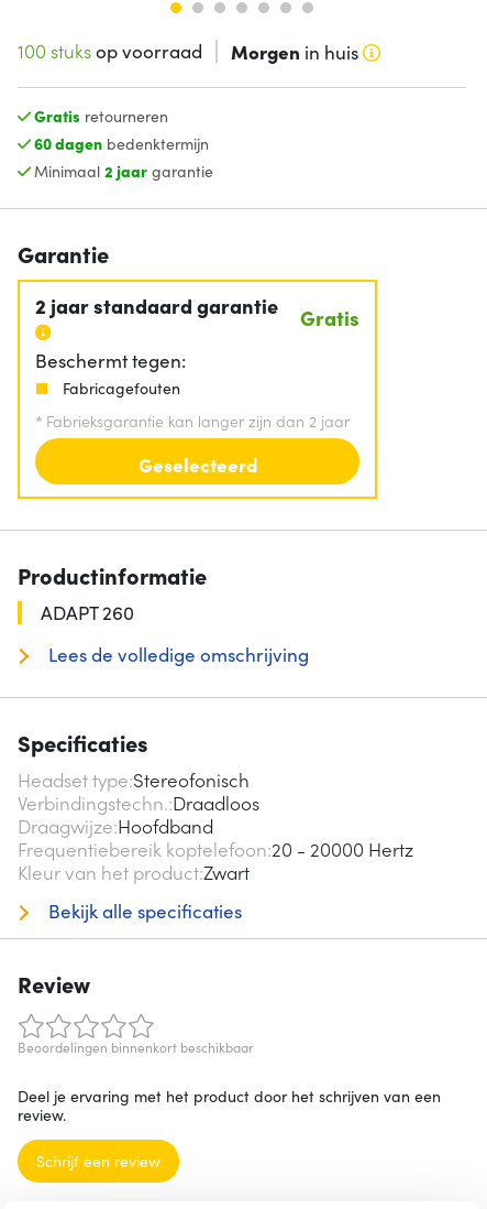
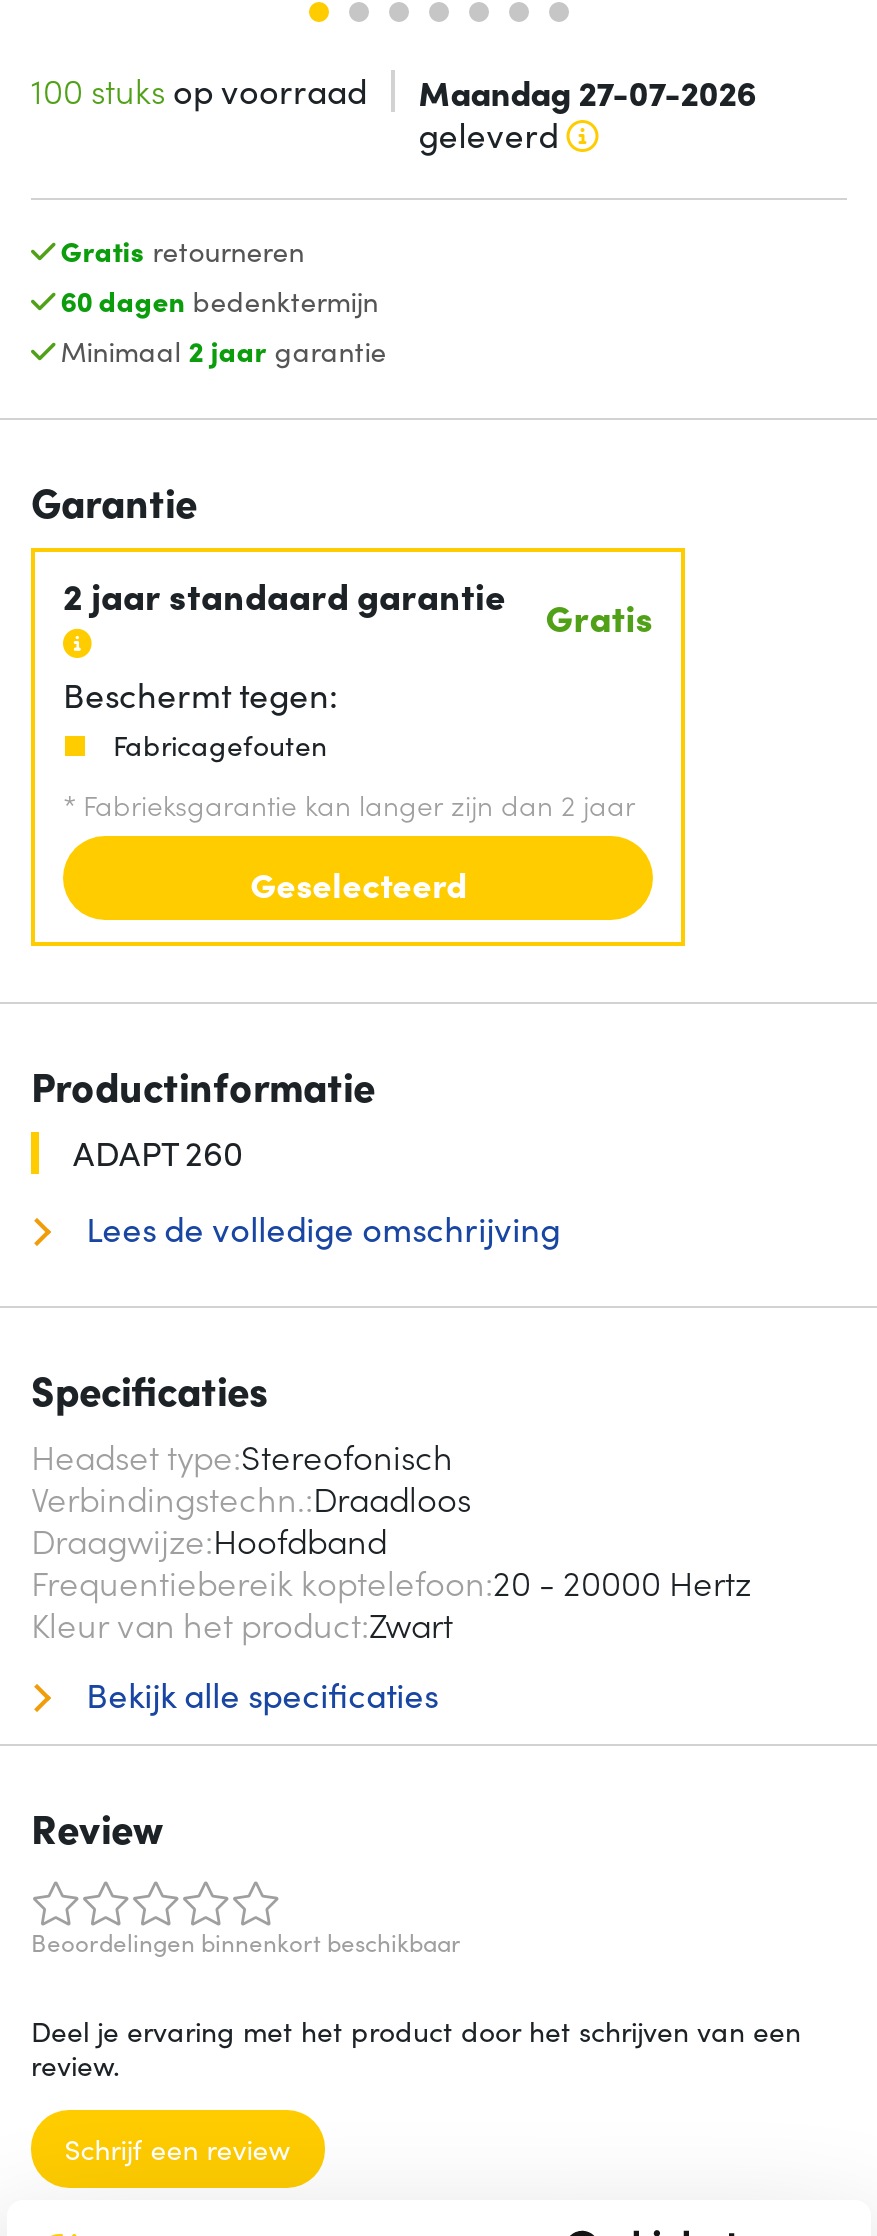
[231,38,358,65] Morgen in huis -> [419,68,757,158] Maandag 27-07-2026 | geleverd

